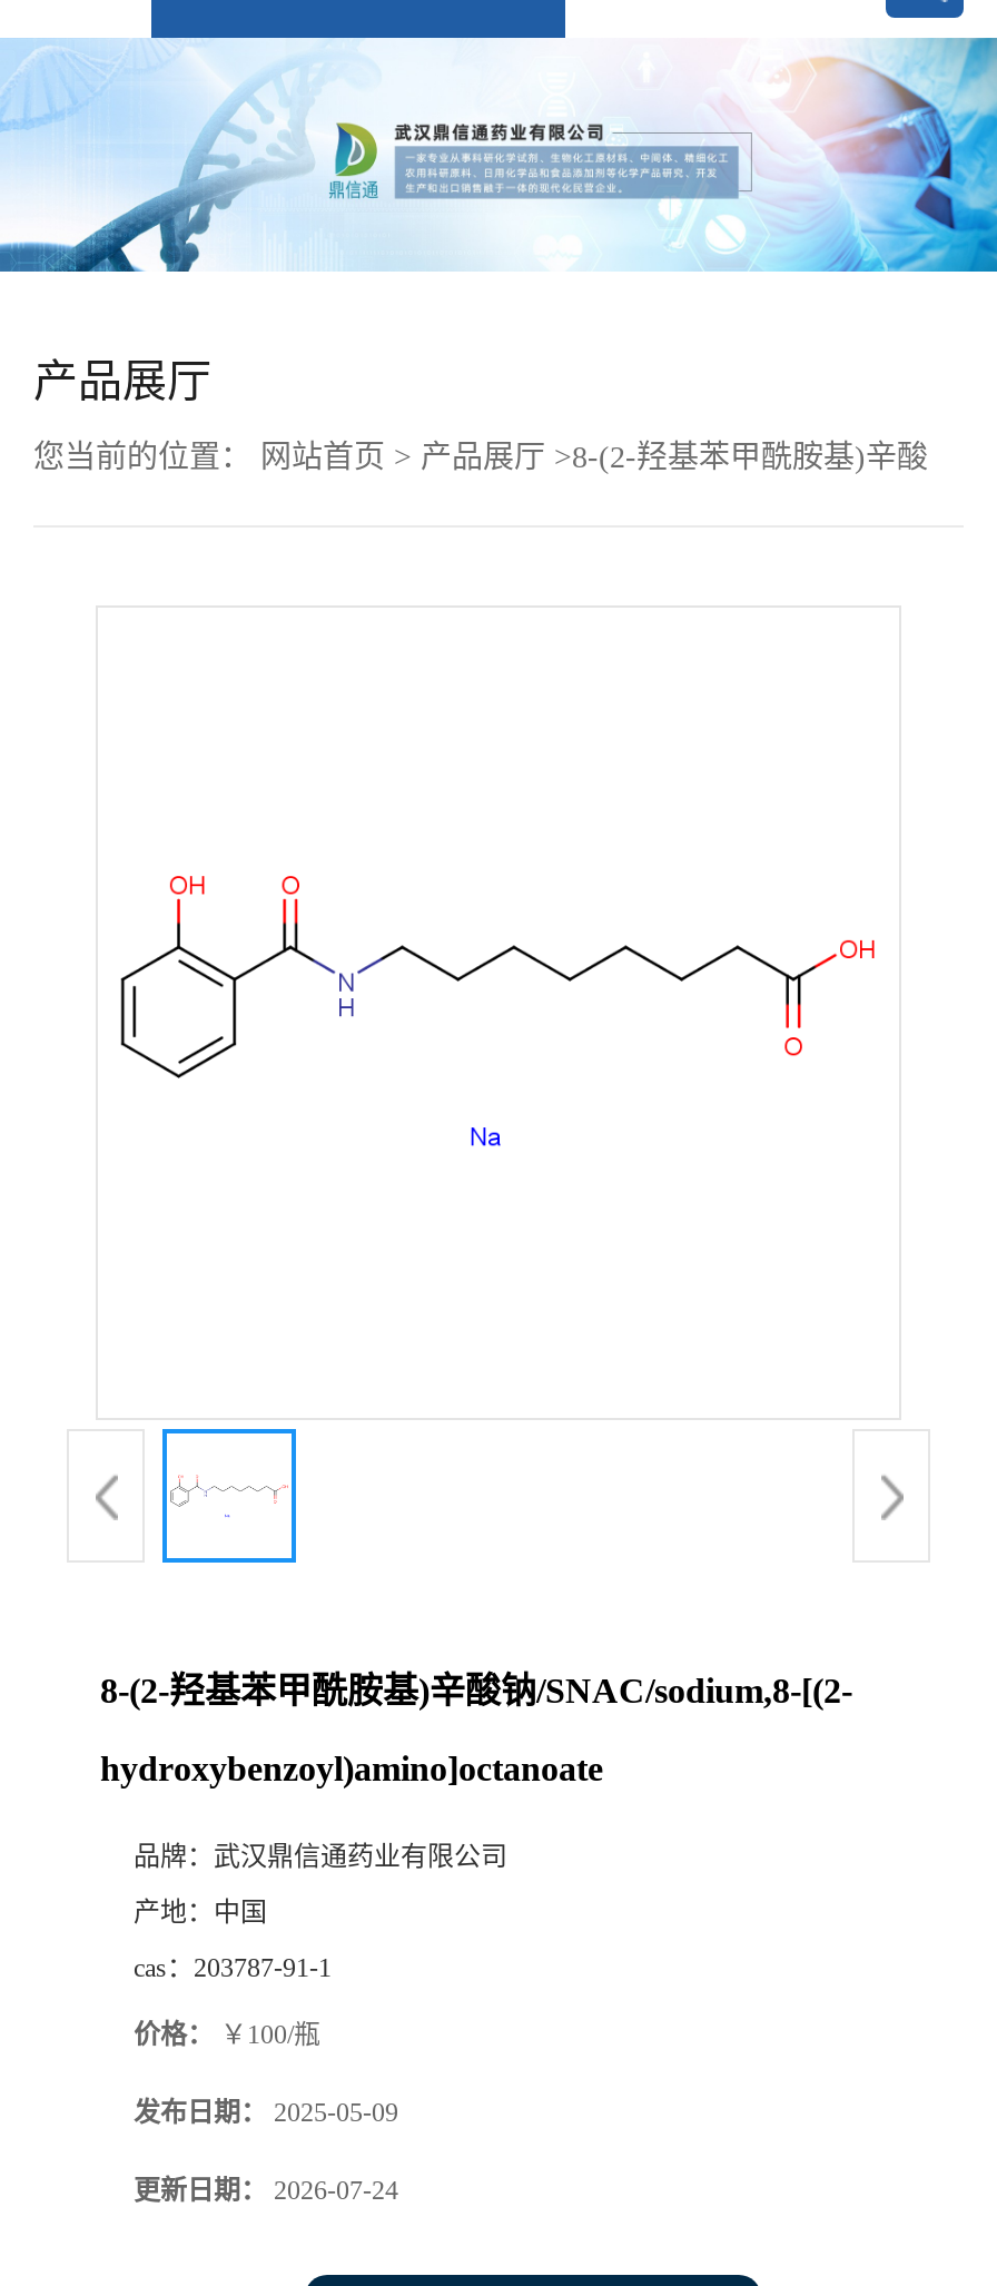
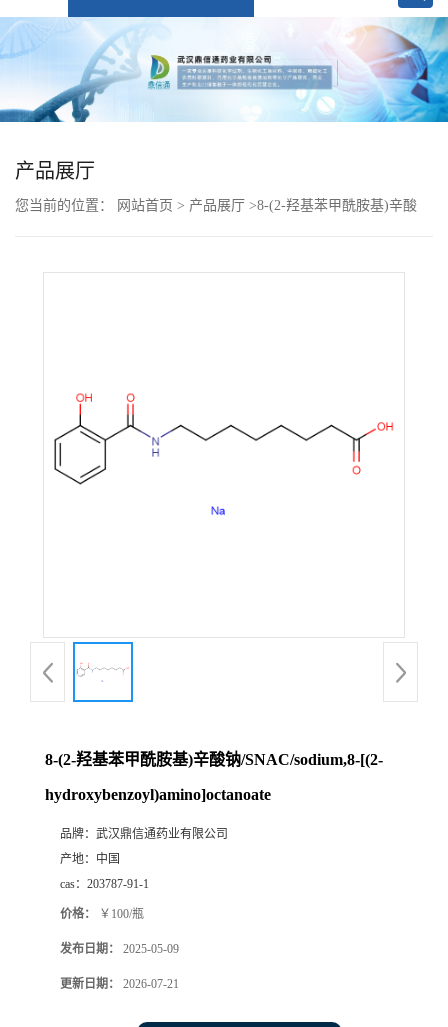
[134,2175,398,2206] 更新日期：2026-07-24 -> [60,977,179,991] 更新日期：2026-07-21

